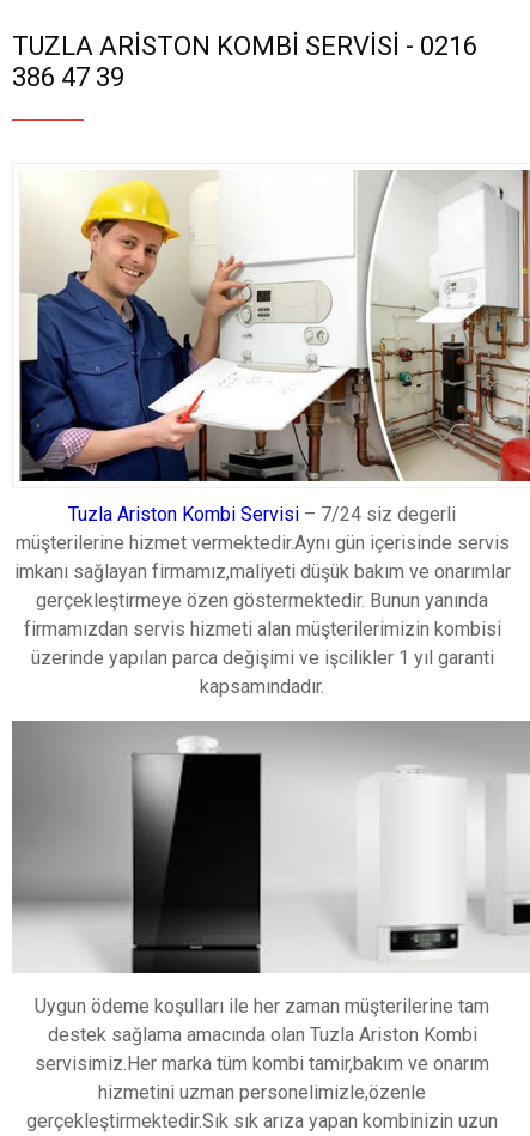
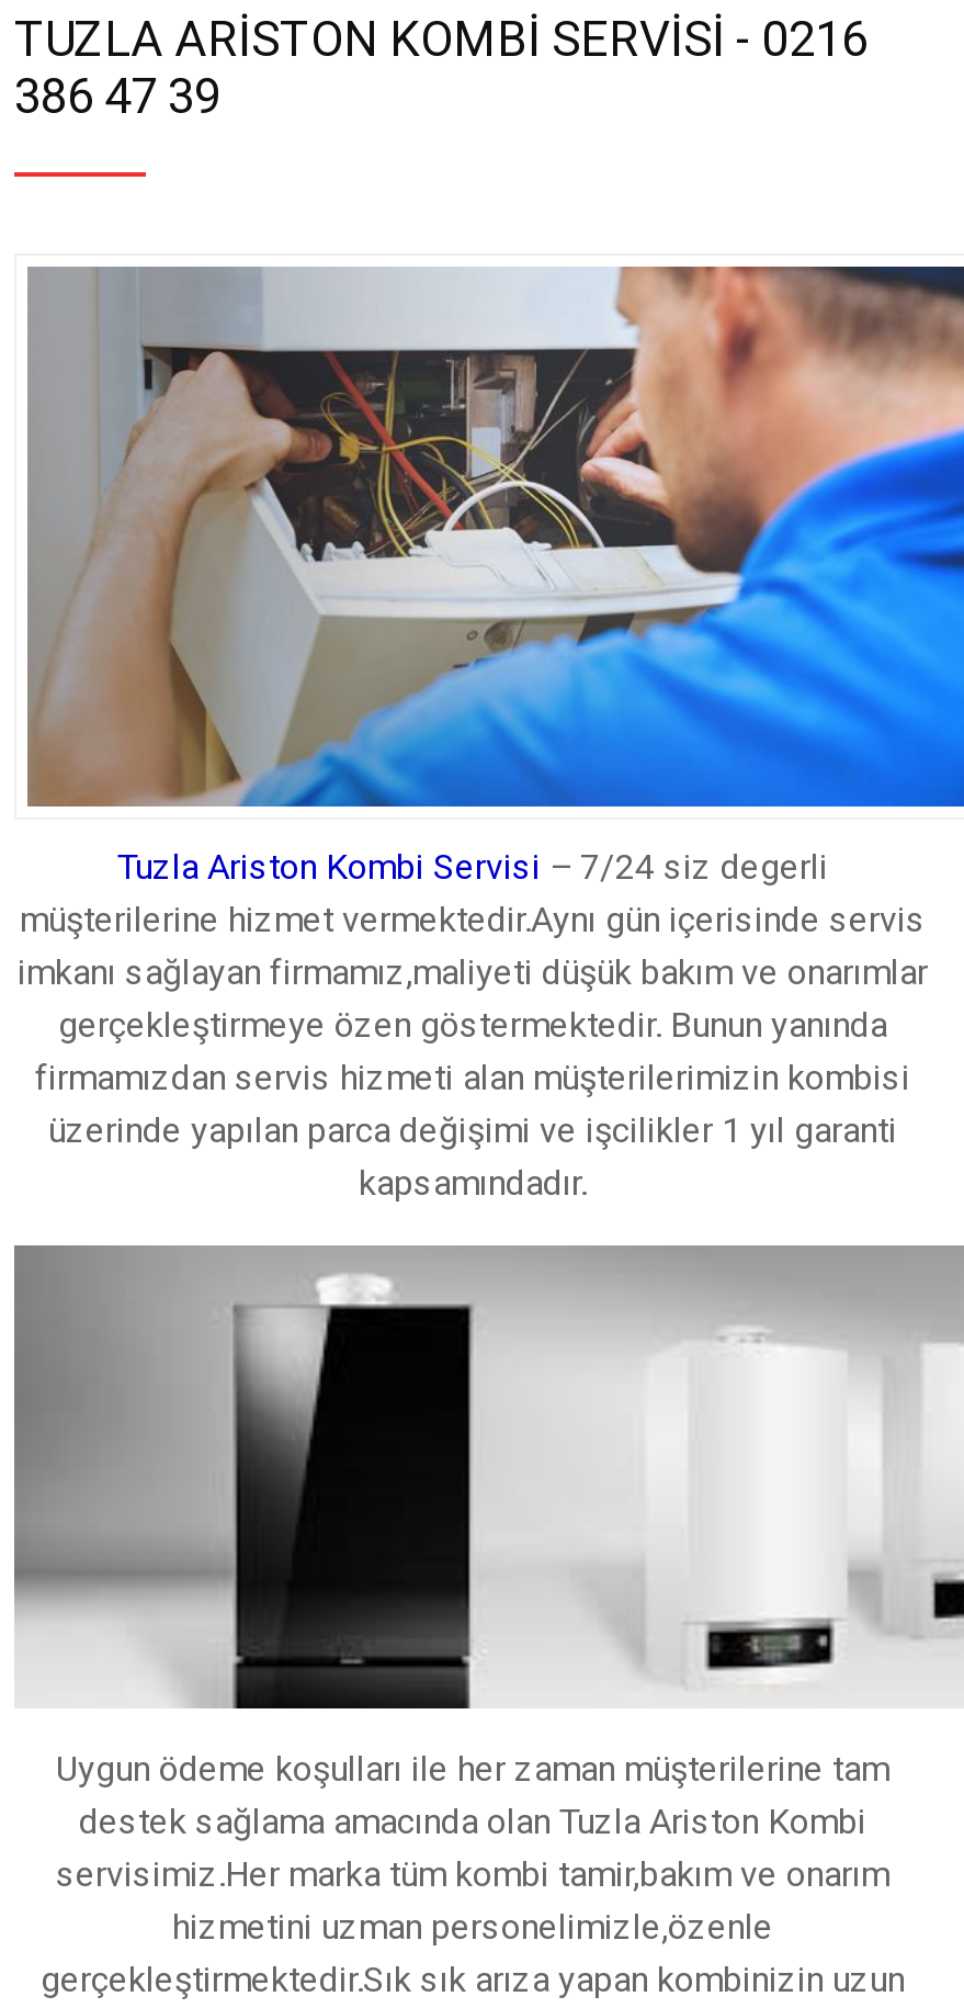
[20,169,526,482] [image] -> [27,264,957,809] [image]

